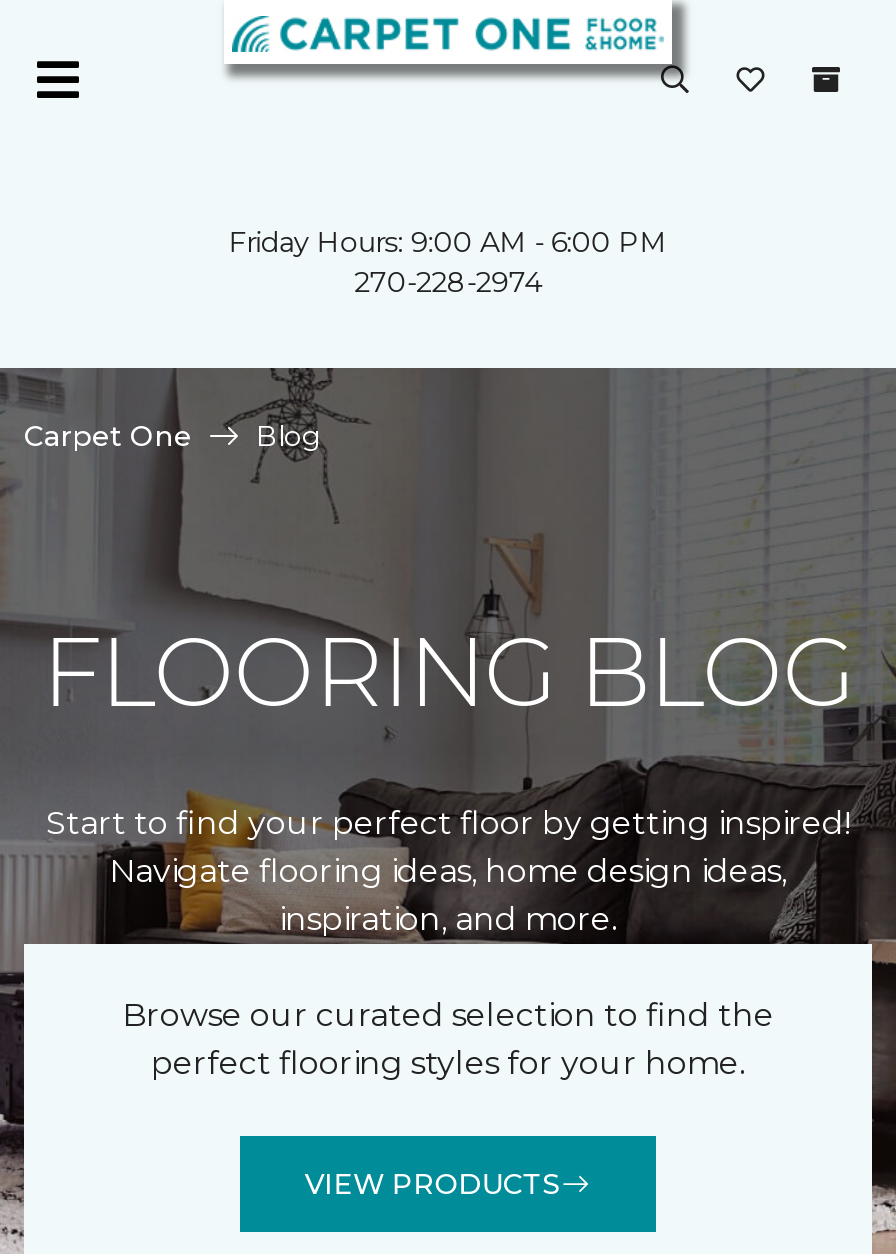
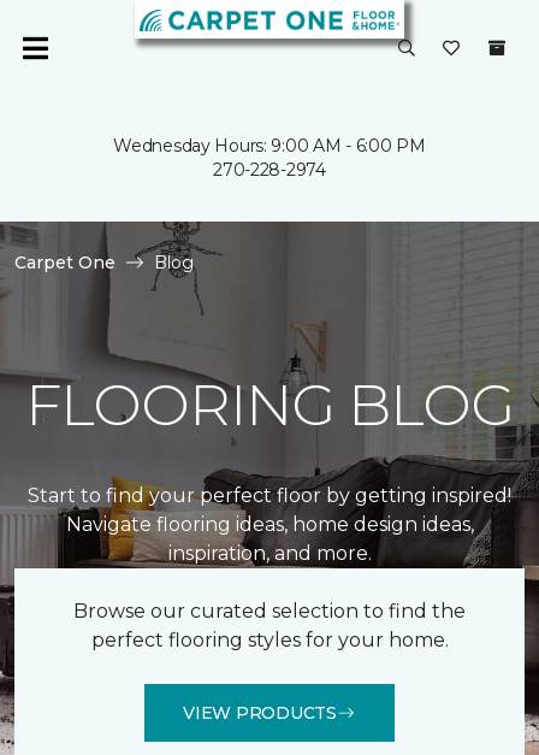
[229,224,667,260] Friday Hours: 9:00 AM - 6:00 PM -> [113,135,426,157] Wednesday Hours: 9:00 AM - 6:00 PM

